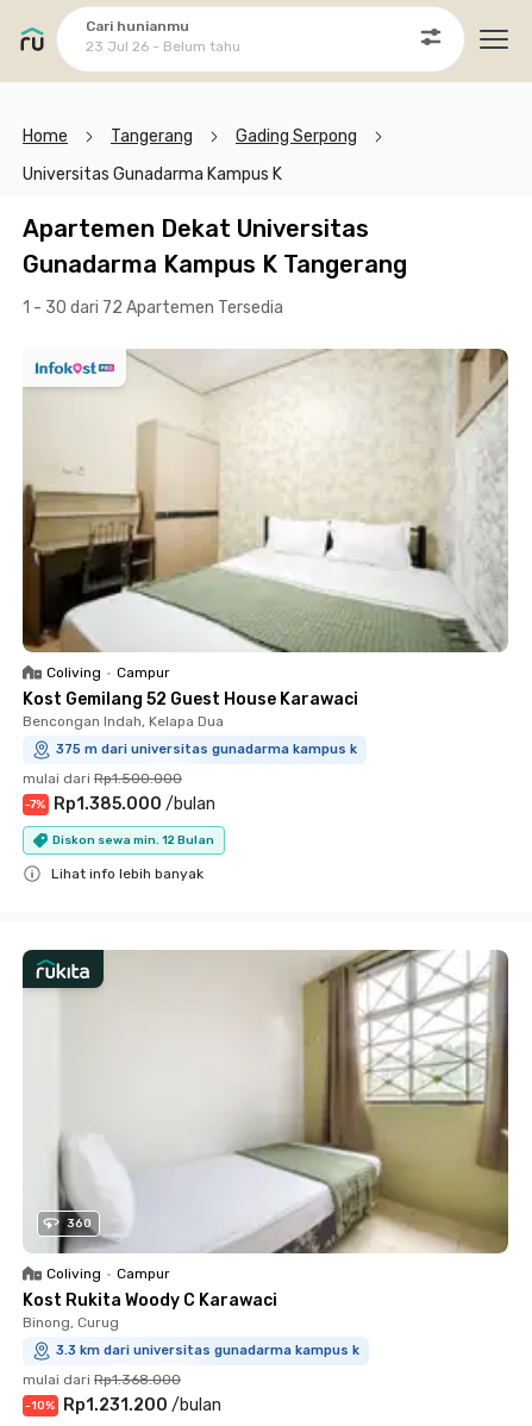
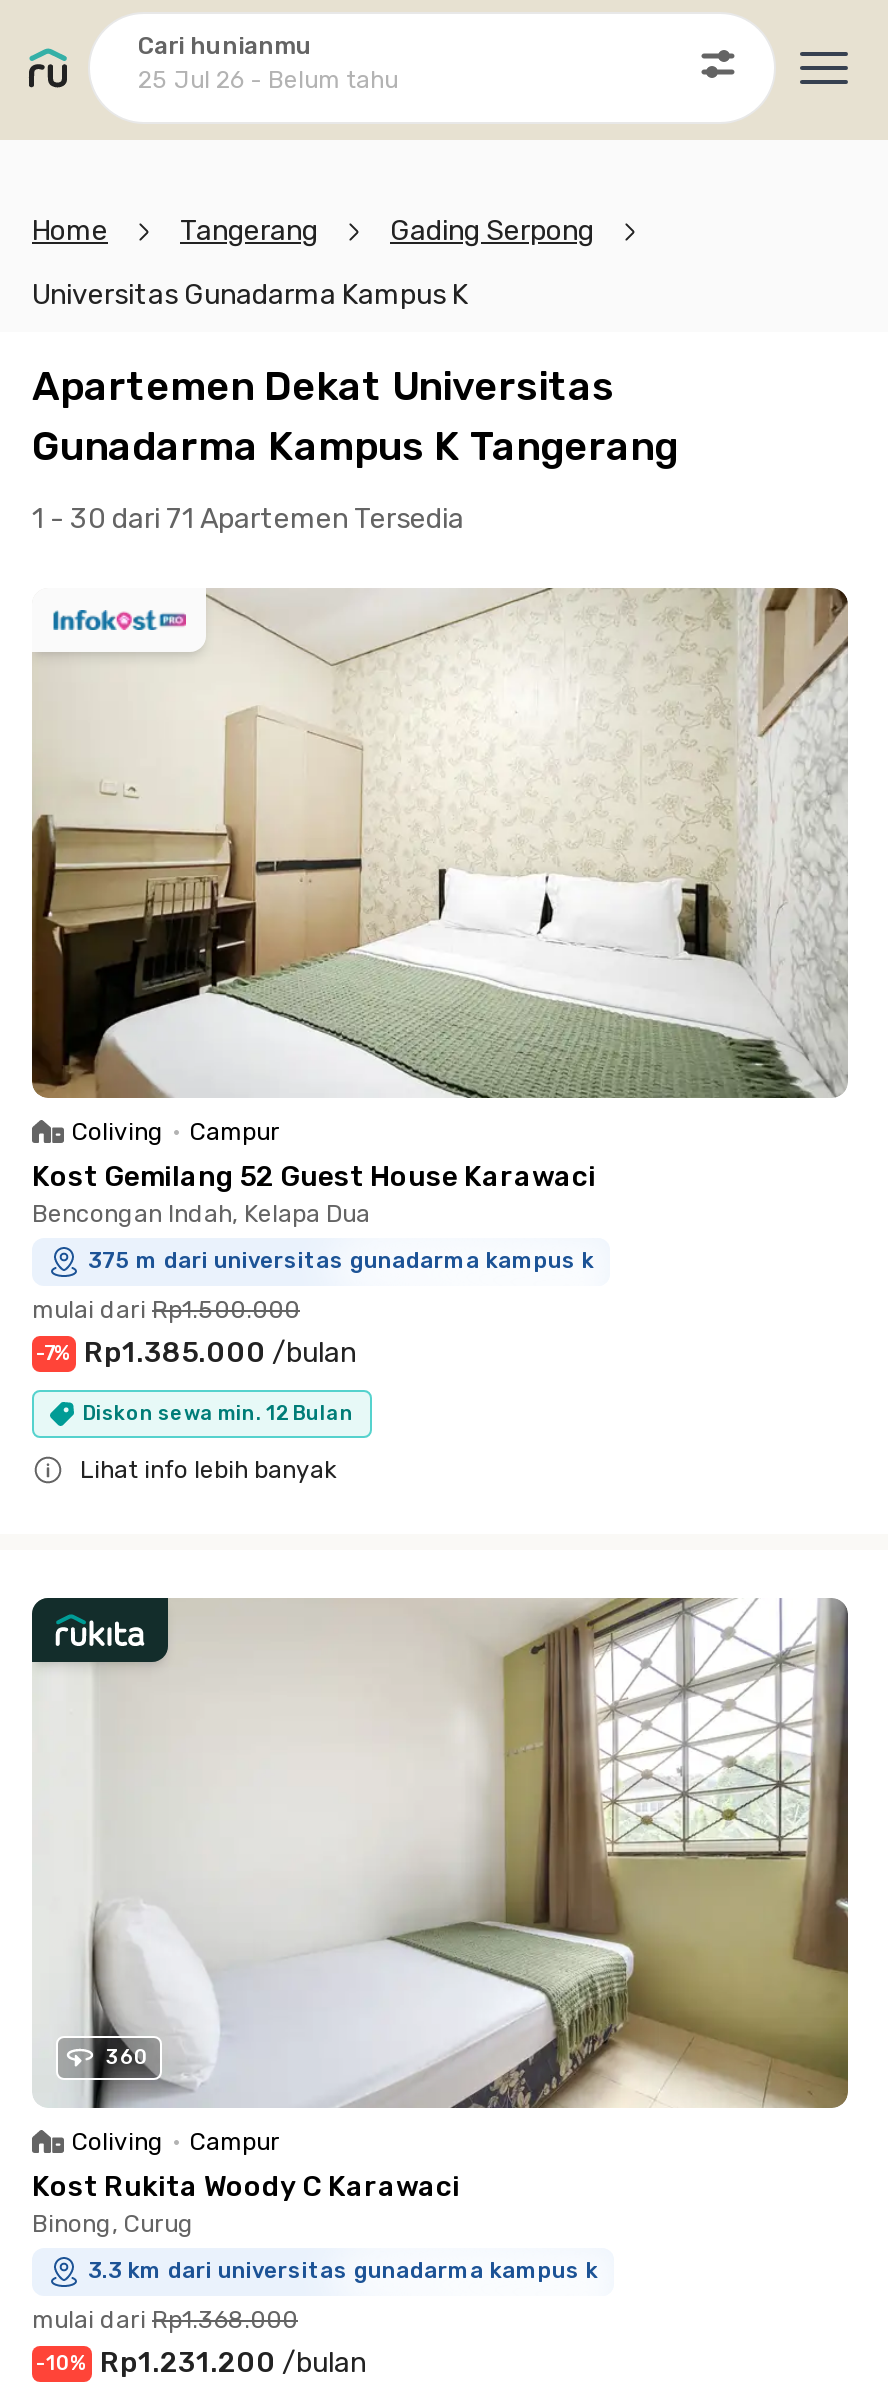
[86,37,240,54] 23 Jul 26 - Belum tahu -> [138,65,398,93] 25 Jul 26 - Belum tahu
[23,298,283,318] 1 - 30 dari 72 Apartemen Tersedia -> [32,502,464,536] 1 - 30 dari 71 Apartemen Tersedia

